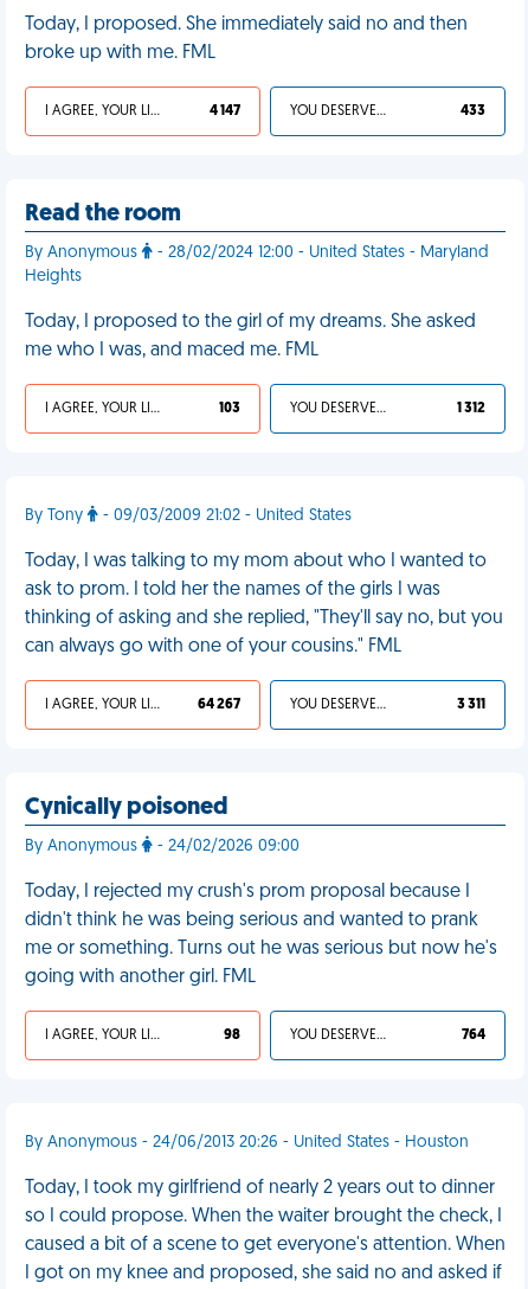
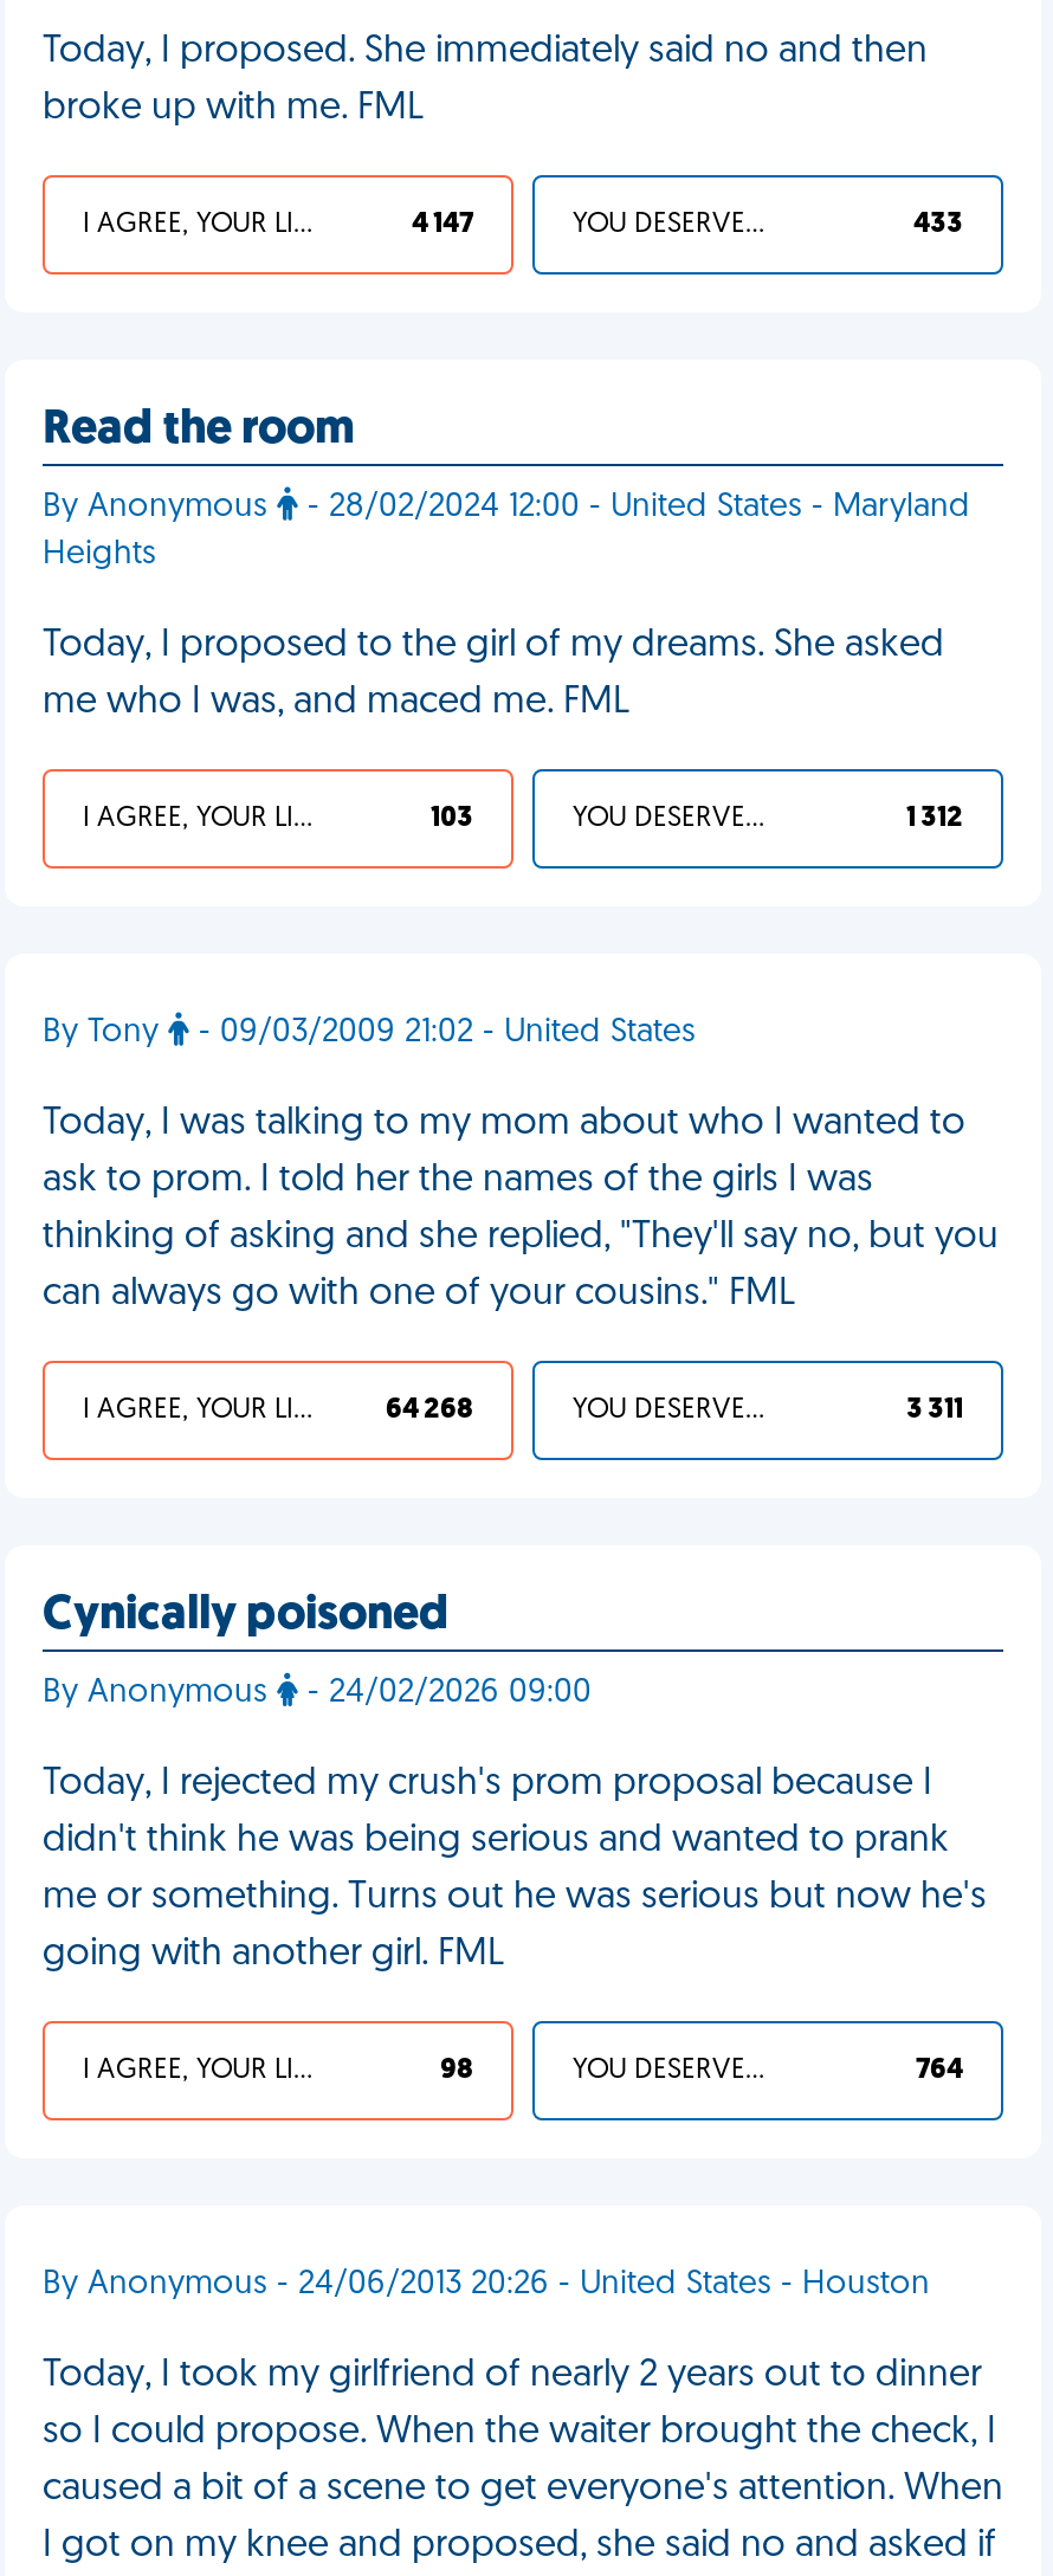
[198,698,240,712] 64 267 -> [386,1396,473,1425] 64 268

